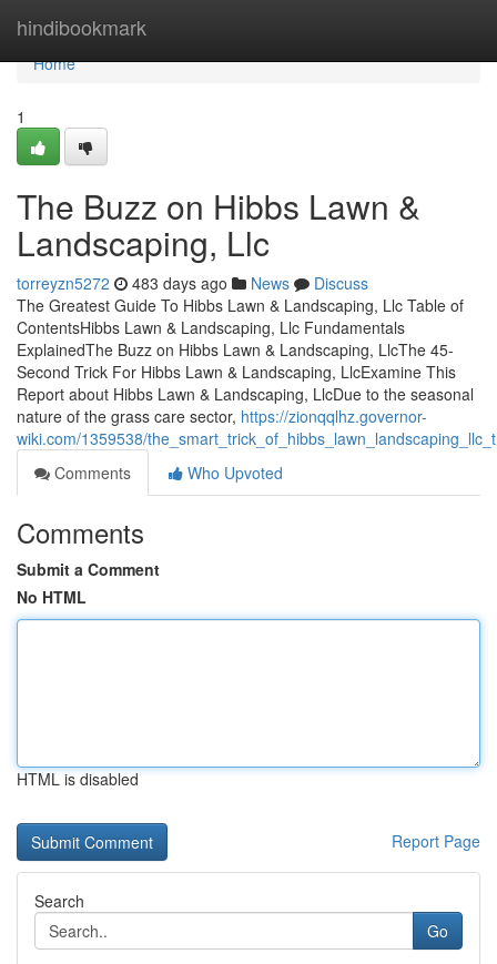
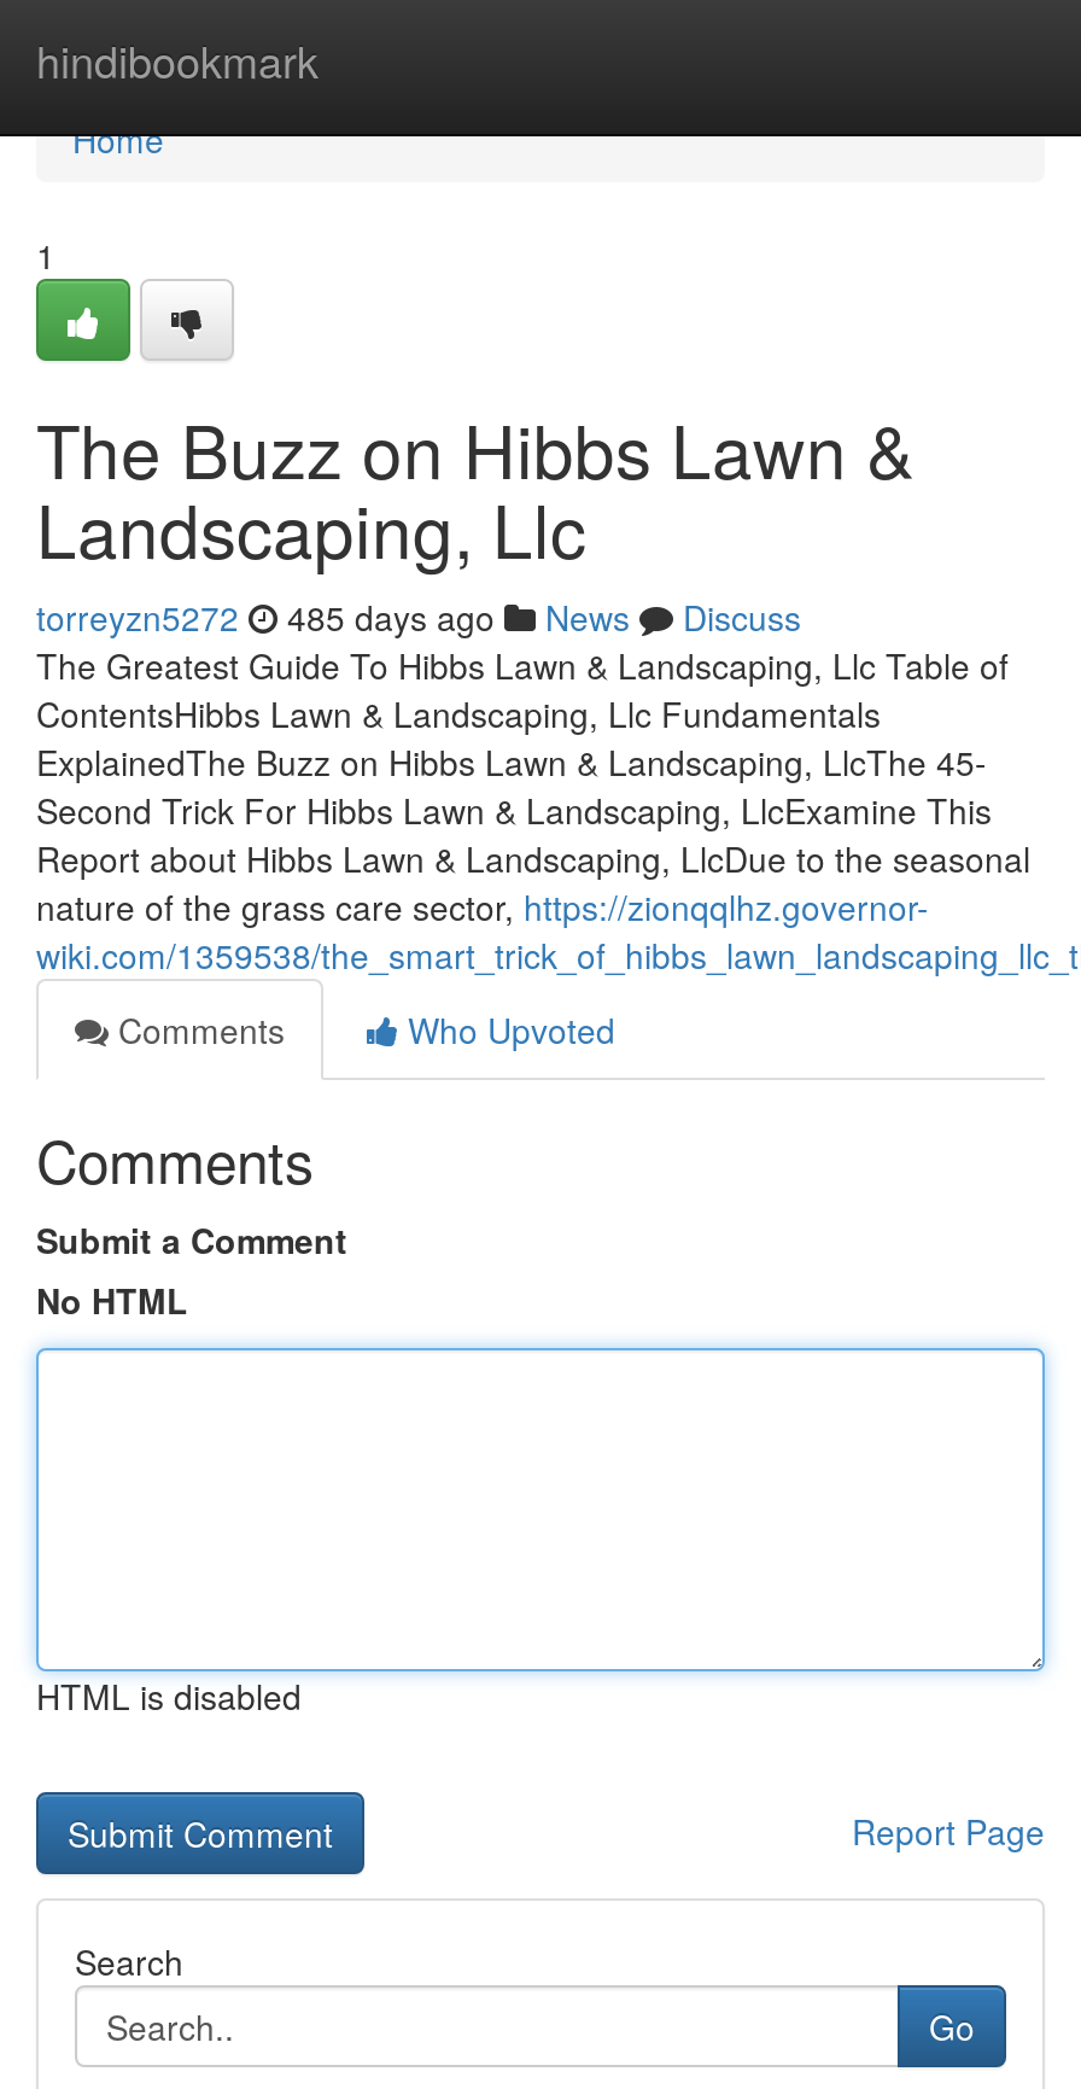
[17,272,368,294] torreyzn5272 483 days ago News Discuss -> [36,593,801,641] torreyzn5272 485 days ago News Discuss

